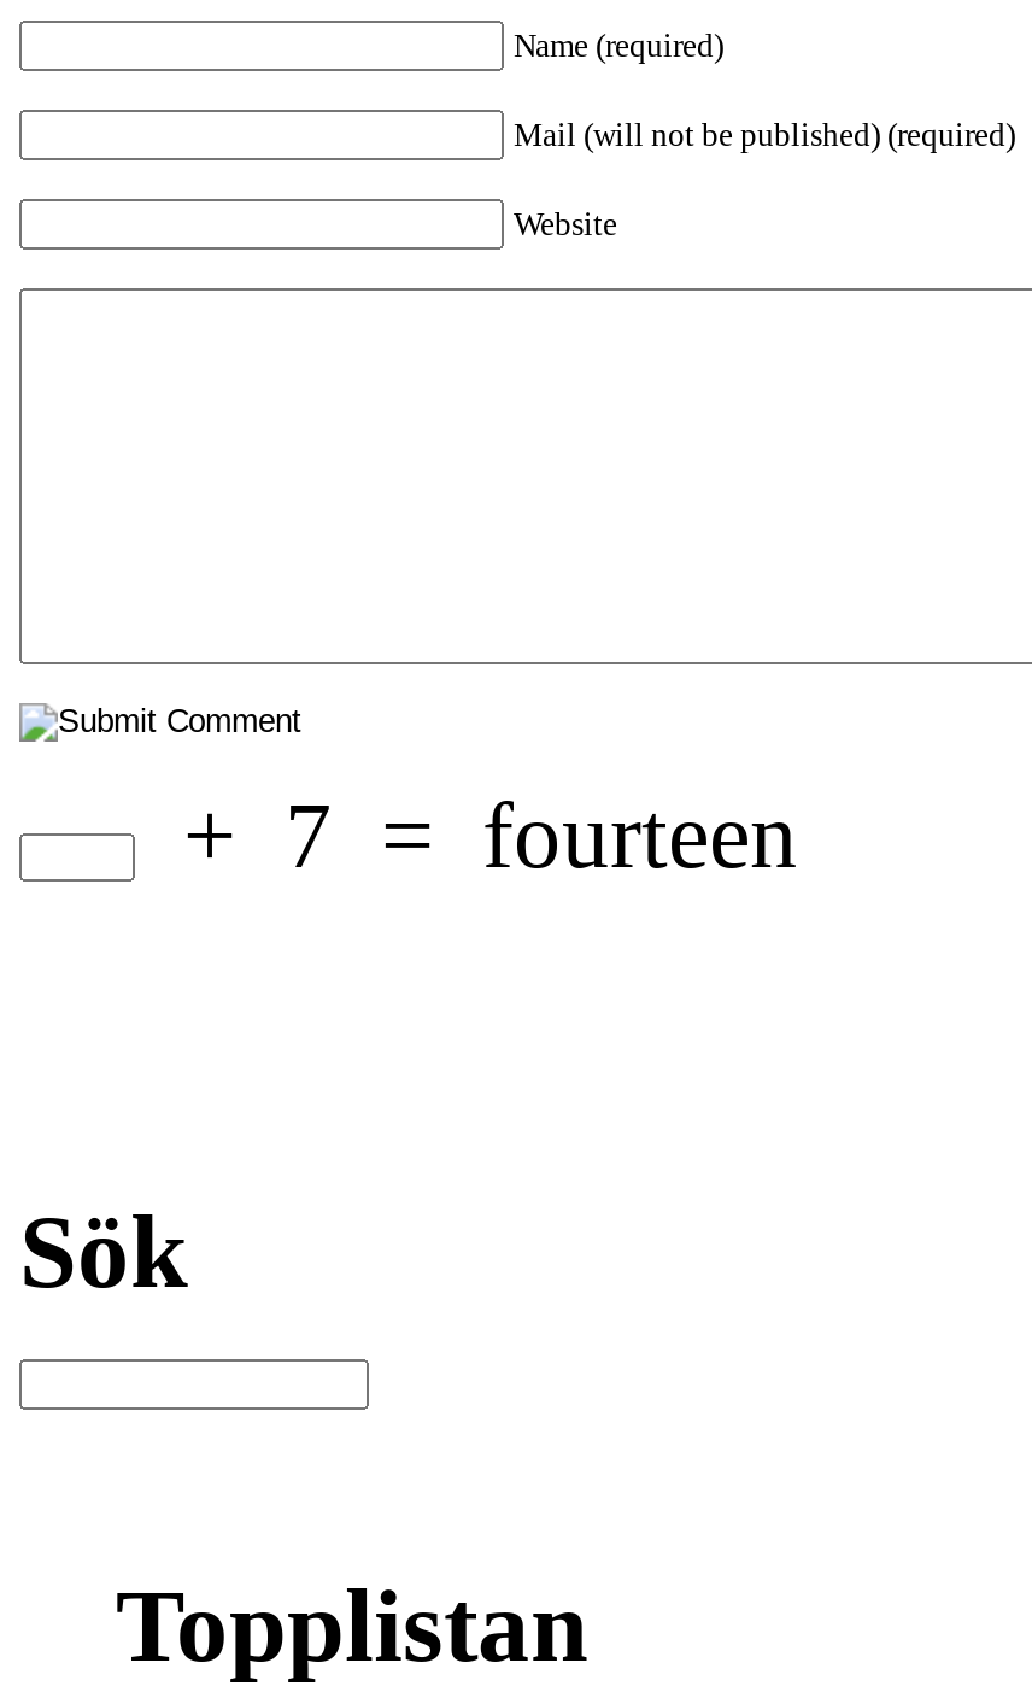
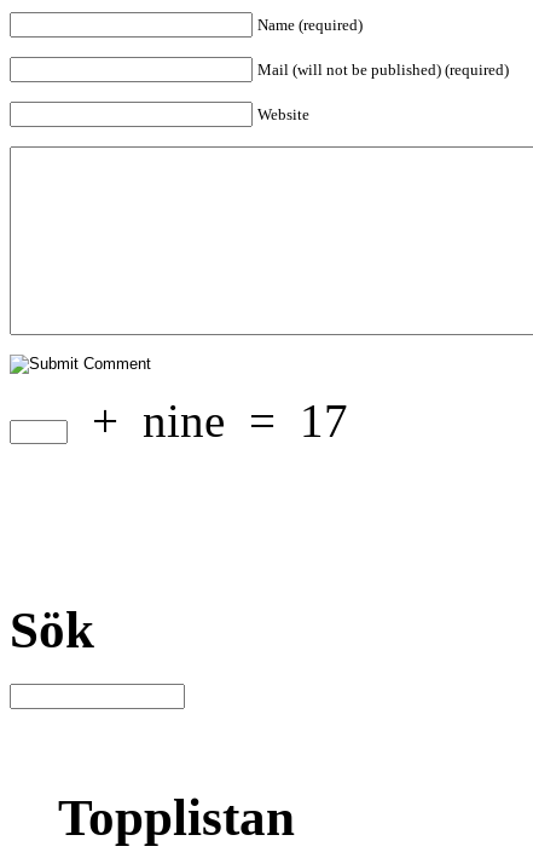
[159,782,798,886] + 7 = fourteen -> [80,394,348,446] + nine = 17

